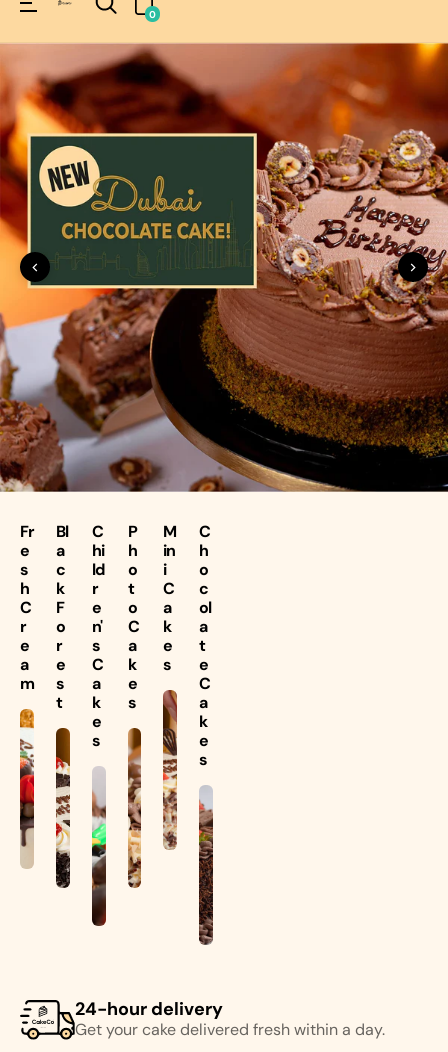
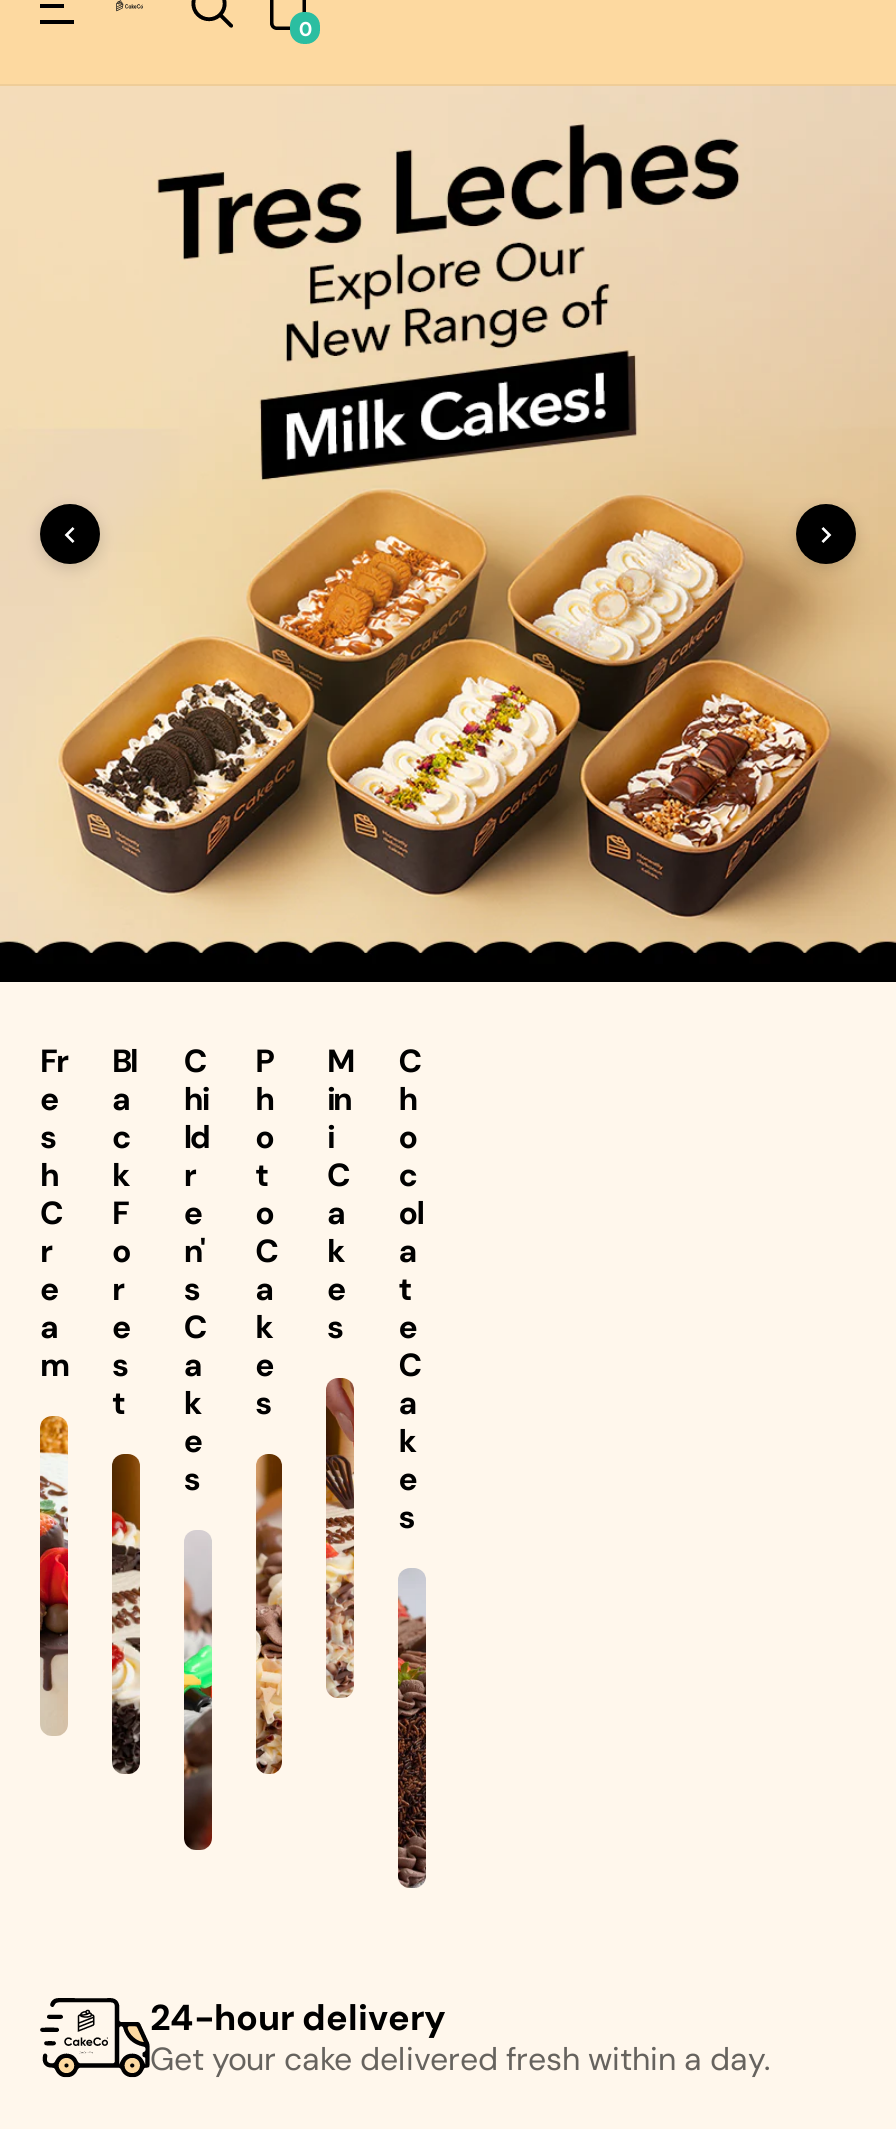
[3,42,445,493] [image] -> [6,86,890,984] [image]

